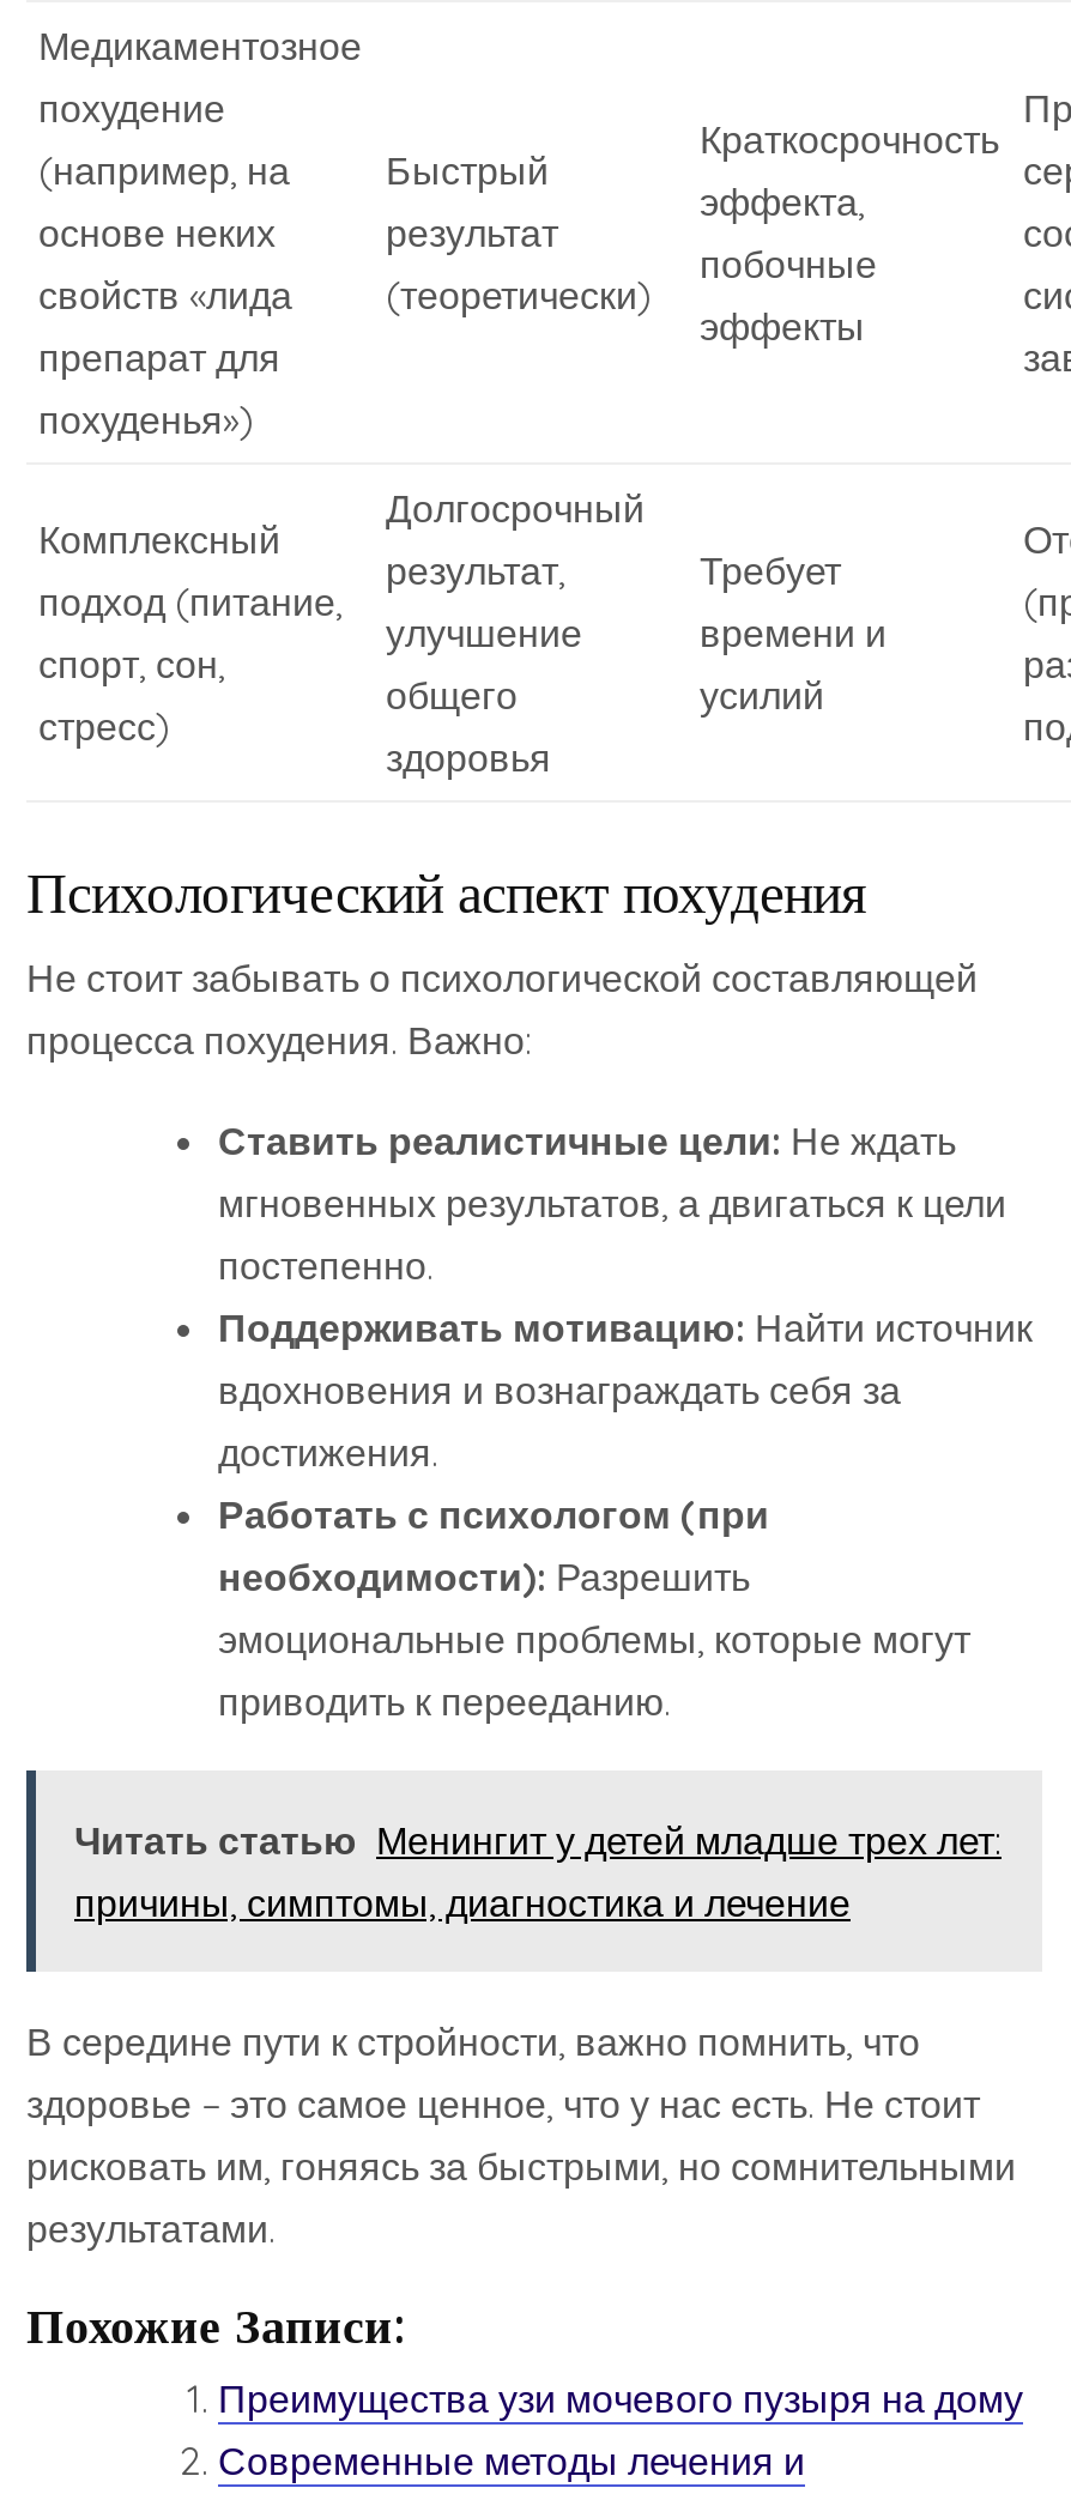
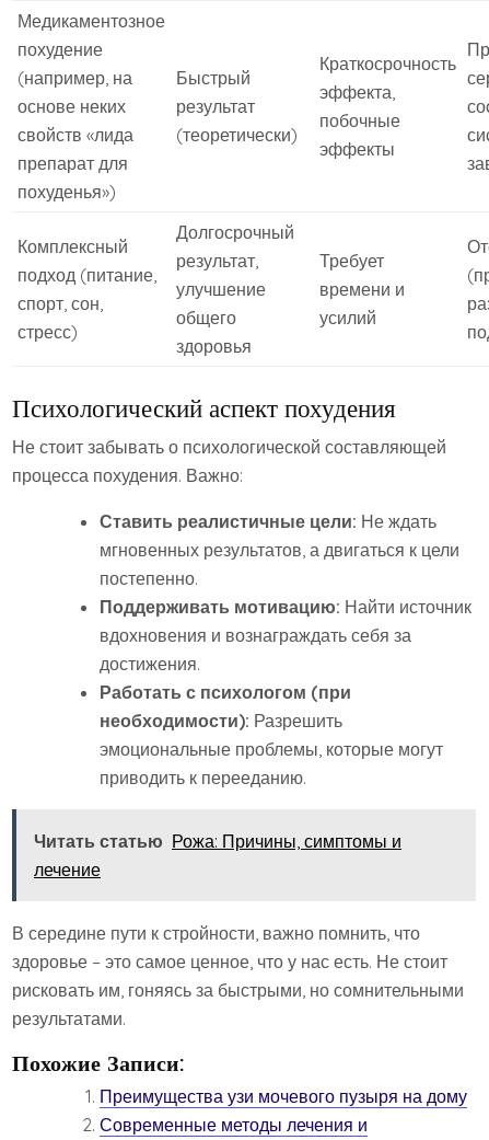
[74,1816,1002,1926] Читать статью Менингит у детей младше трех лет: | причины, симптомы, диагностика и лечение -> [34,830,401,880] Читать статью Рожа: Причины, симптомы и | лечение

